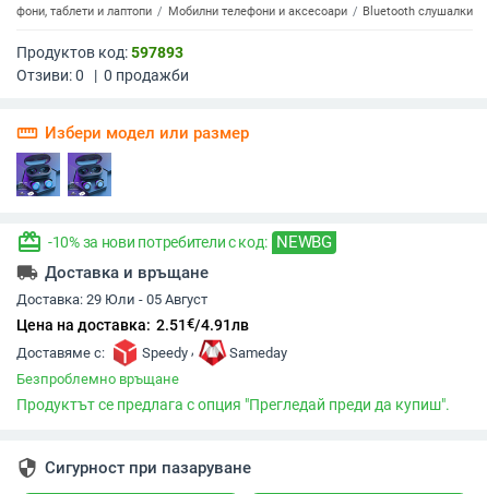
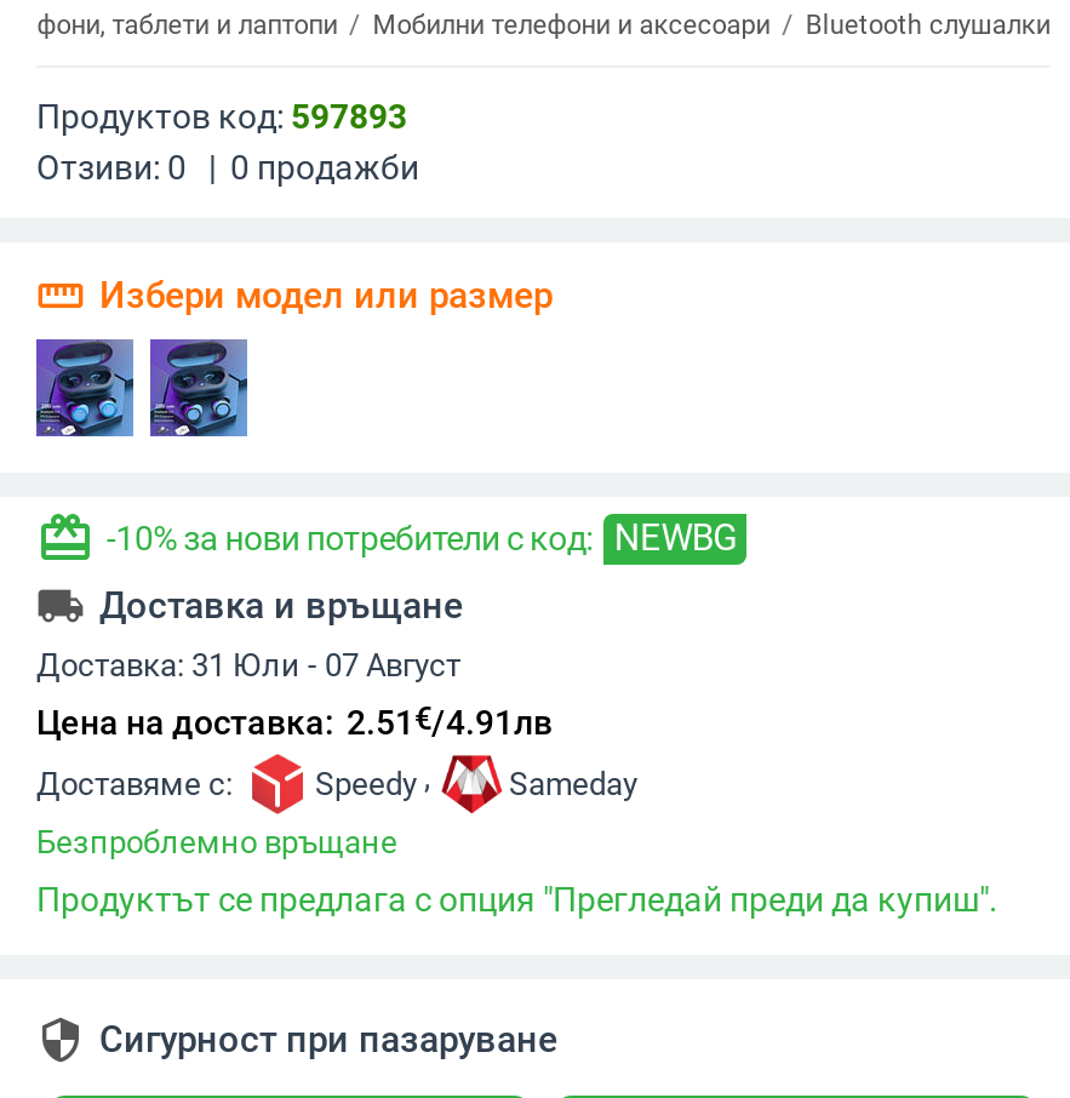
[16,291,207,308] Доставка: 29 Юли - 05 Август -> [36,648,460,684] Доставка: 31 Юли - 07 Август

